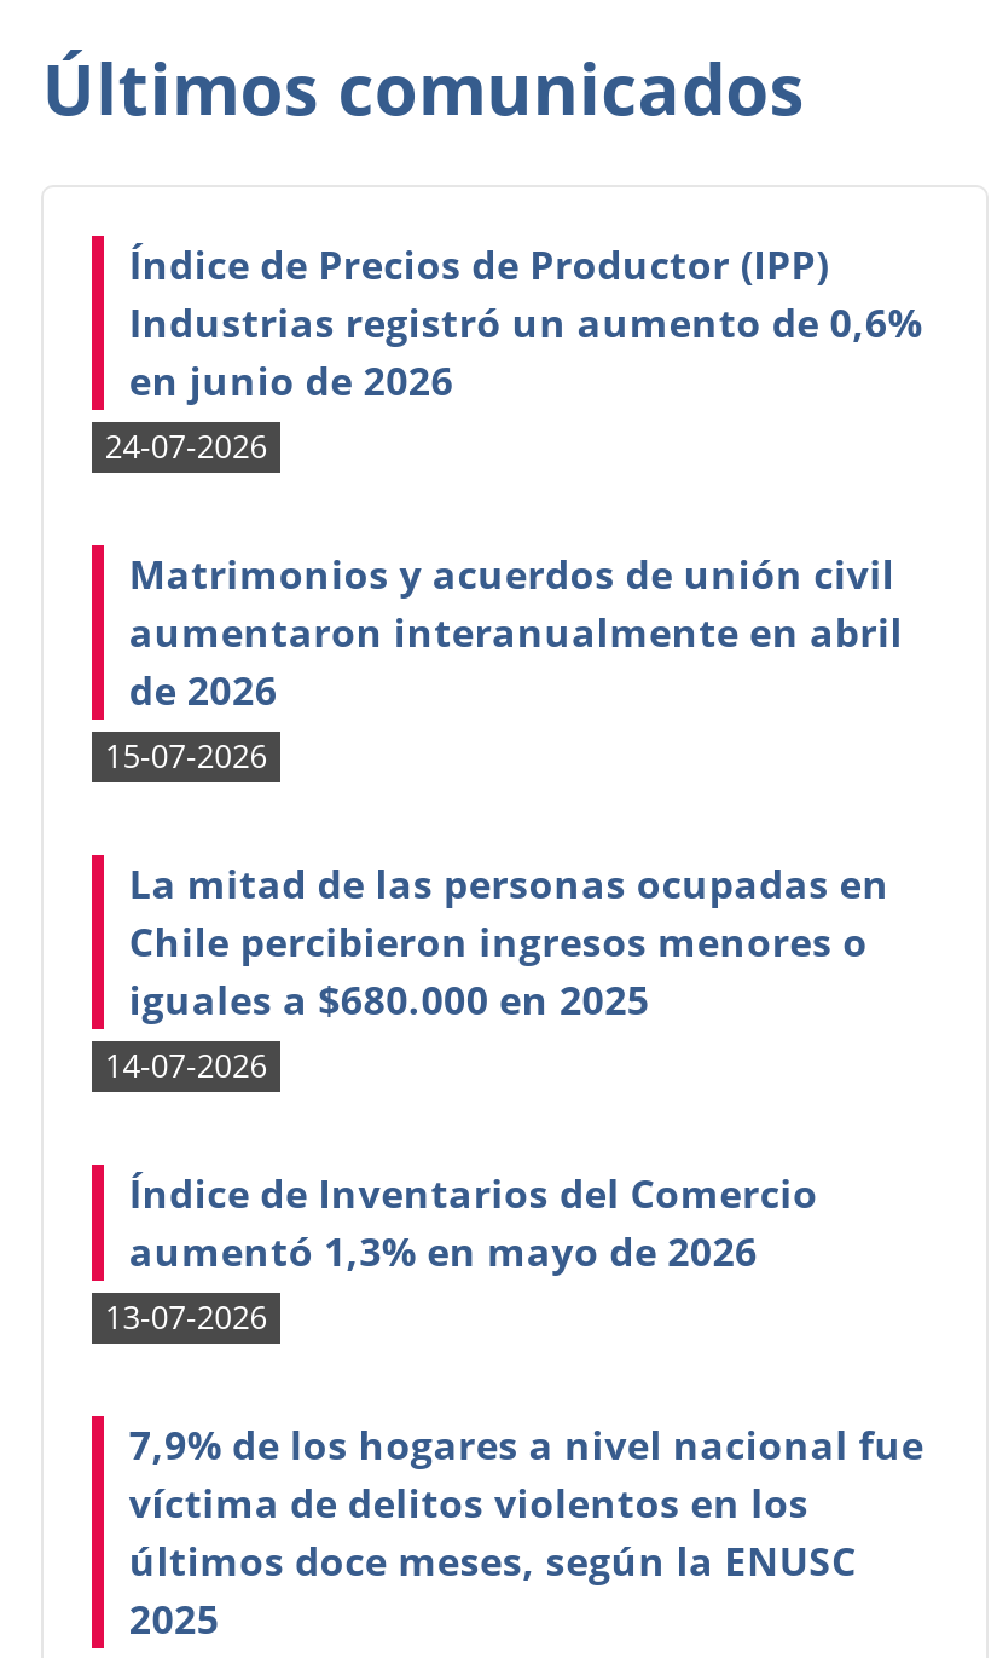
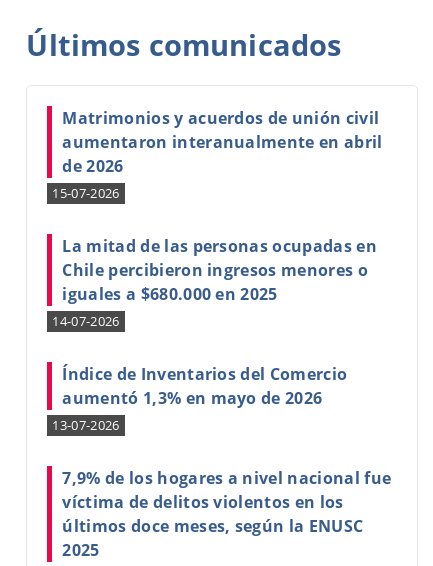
[105,239,922,469] Índice de Precios de Productor (IPP) | Industrias registró un aumento de 0,6% | en junio de 2026 | 24-07-2026 -> none

